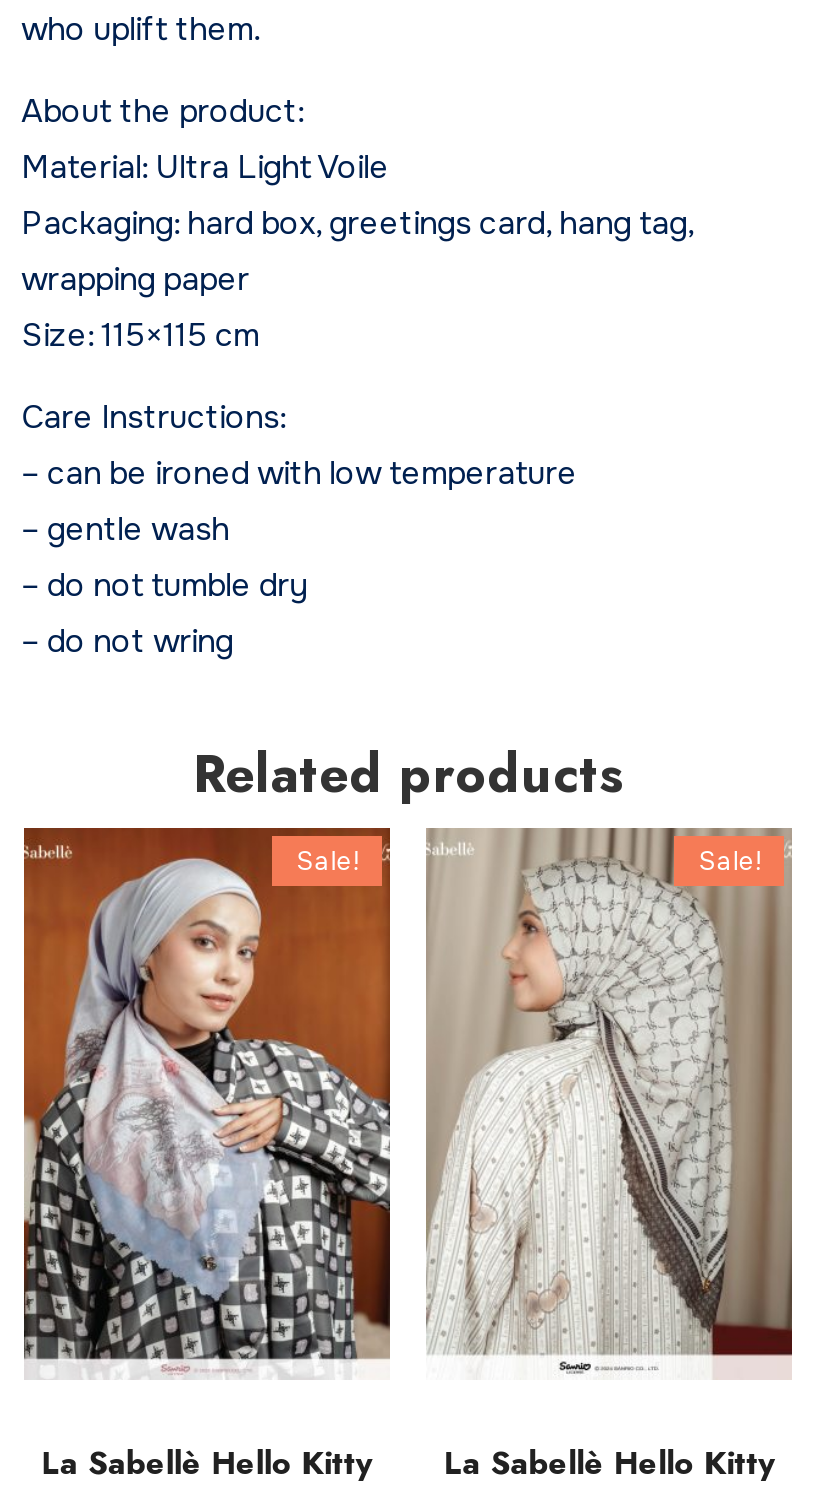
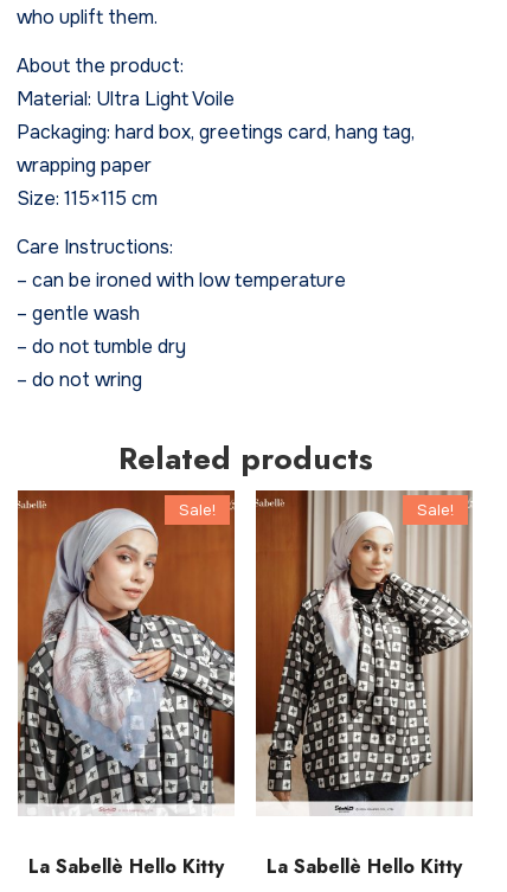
[426,830,792,1374] [image] -> [255,490,473,815] [image]

